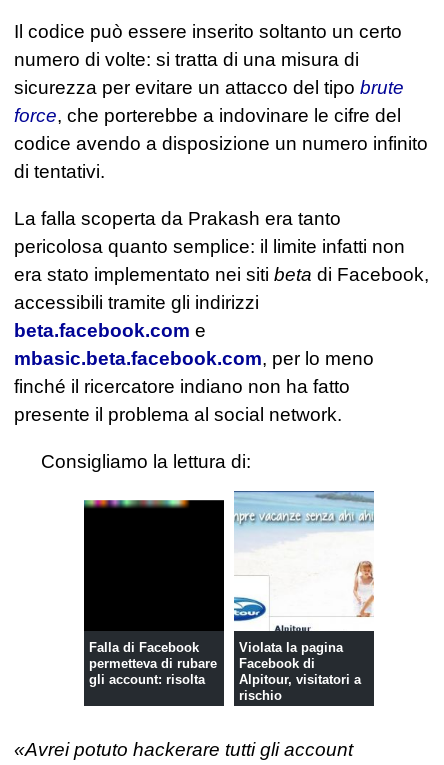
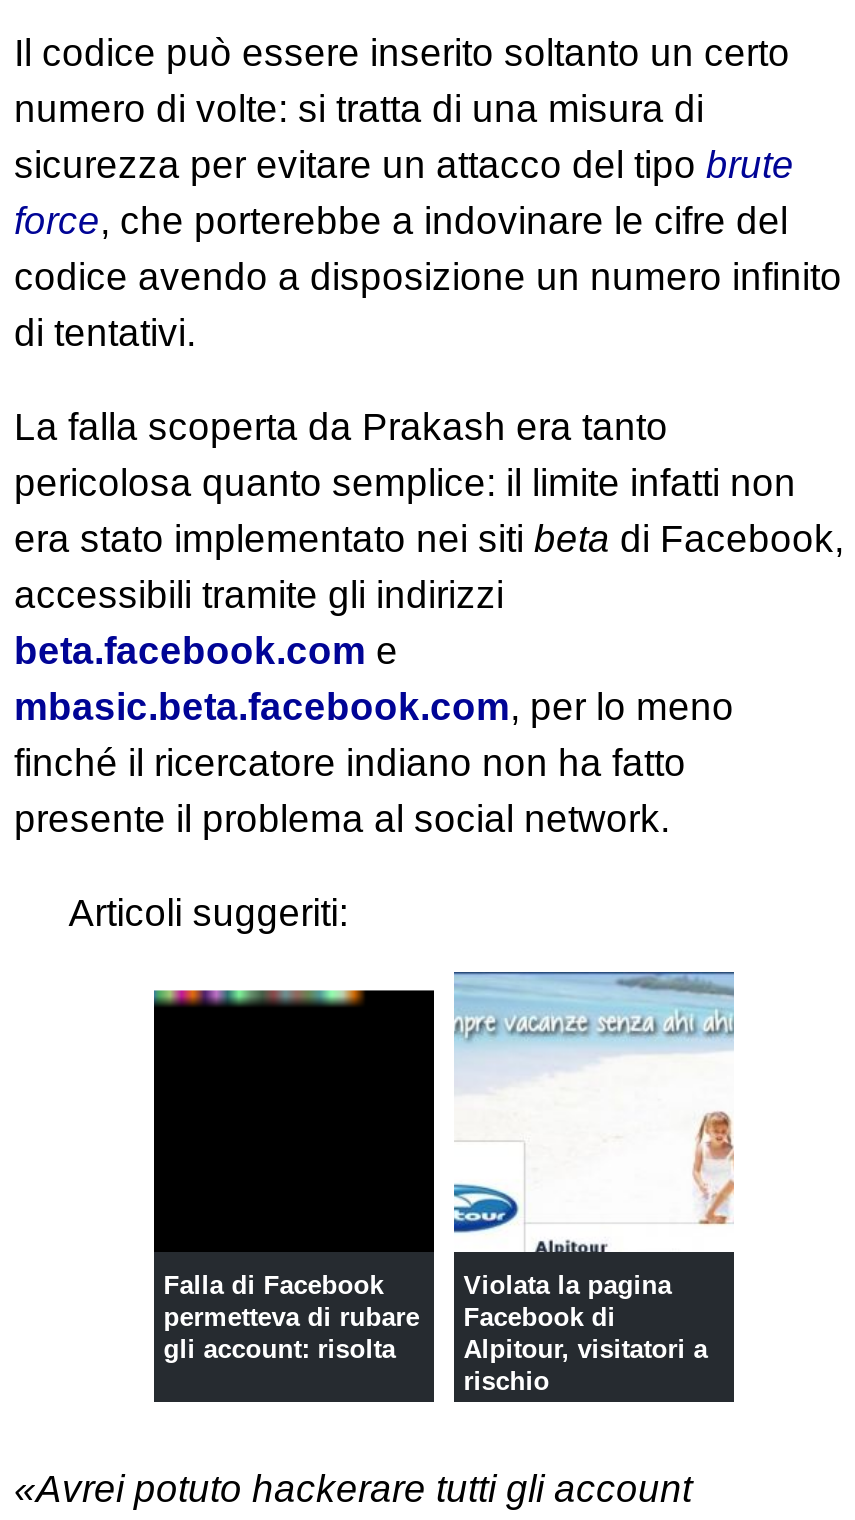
[41,451,251,472] Consigliamo la lettura di: -> [68,893,348,935] Articoli suggeriti:

